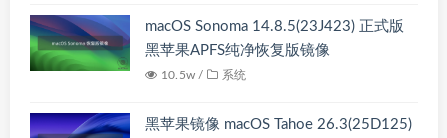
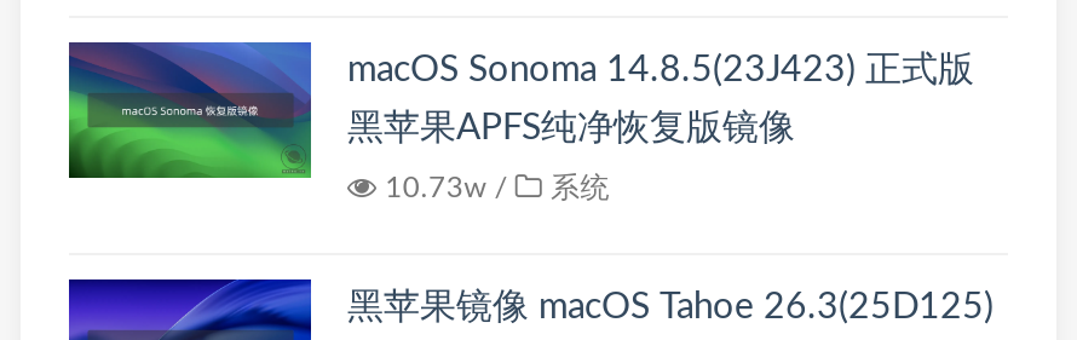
[157,69,246,81] 10.5w / 系统 -> [377,174,610,203] 10.73w / 系统

